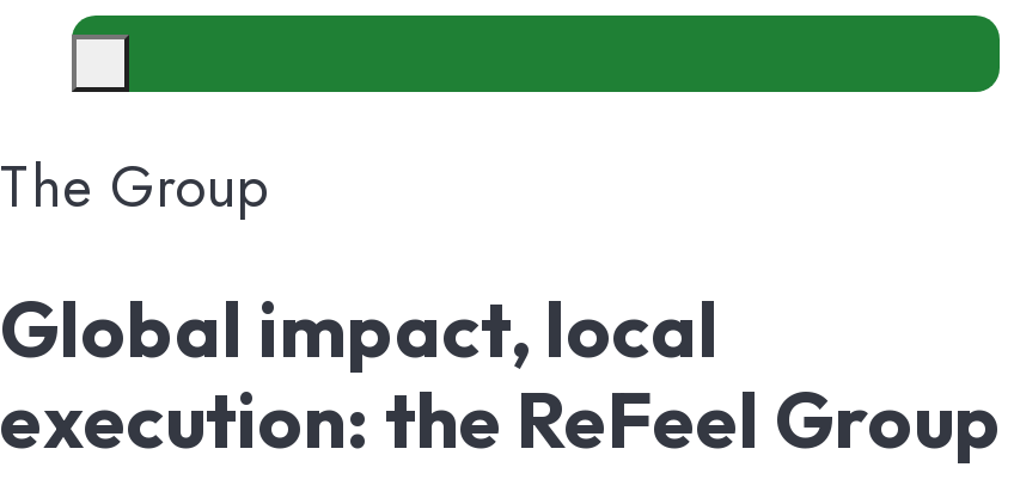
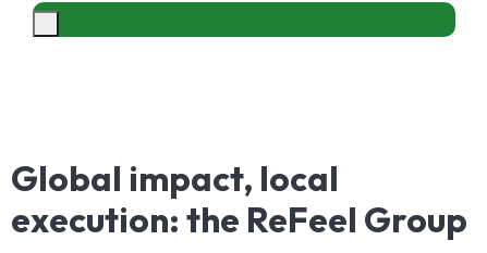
[0,145,270,228] The Group -> none

